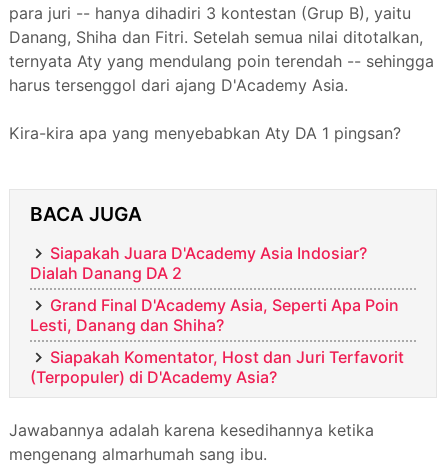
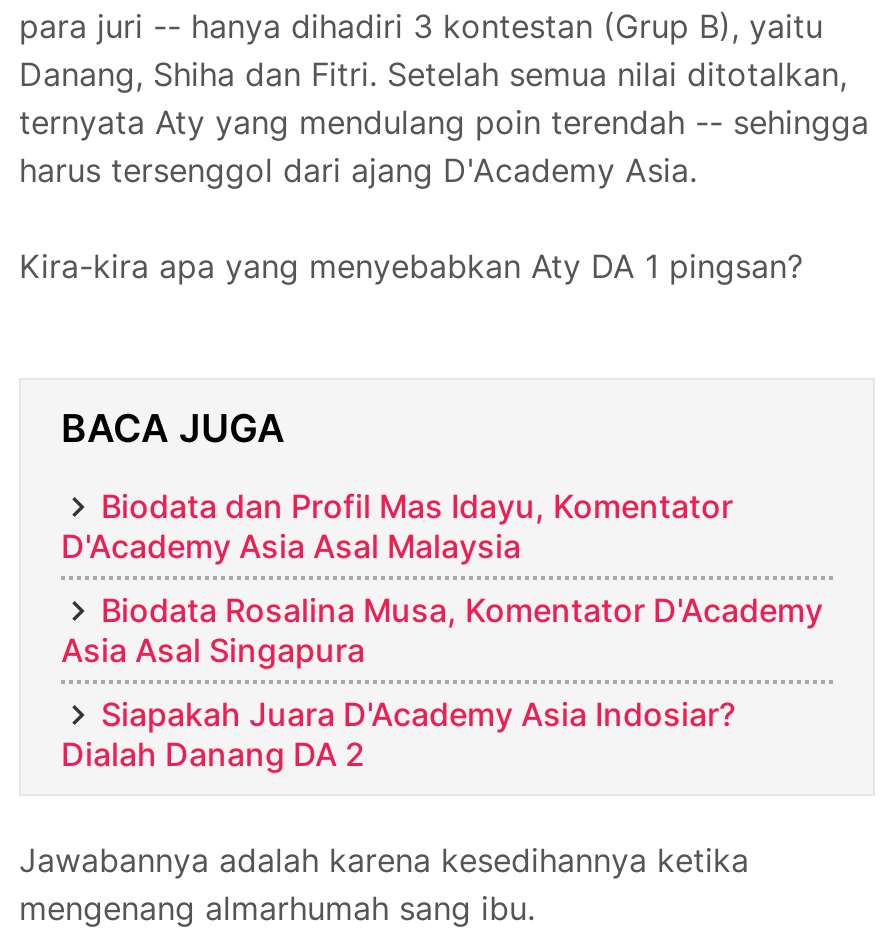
none -> [61,486,823,670] Biodata dan Profil Mas Idayu, Komentator | D'Academy Asia Asal Malaysia | Biodata Rosalina Musa, Komentator D'Academy | Asia Asal Singapura
moved [30,243,367,283] -> [61,694,735,774]: Siapakah Juara D'Academy Asia Indosiar? | Dialah Danang DA 2
[30,295,404,387] Grand Final D'Academy Asia, Seperti Apa Poin | Lesti, Danang dan Shiha? | Siapakah Komentator, Host dan Juri Terfavorit | (Terpopuler) di D'Academy Asia? -> none

